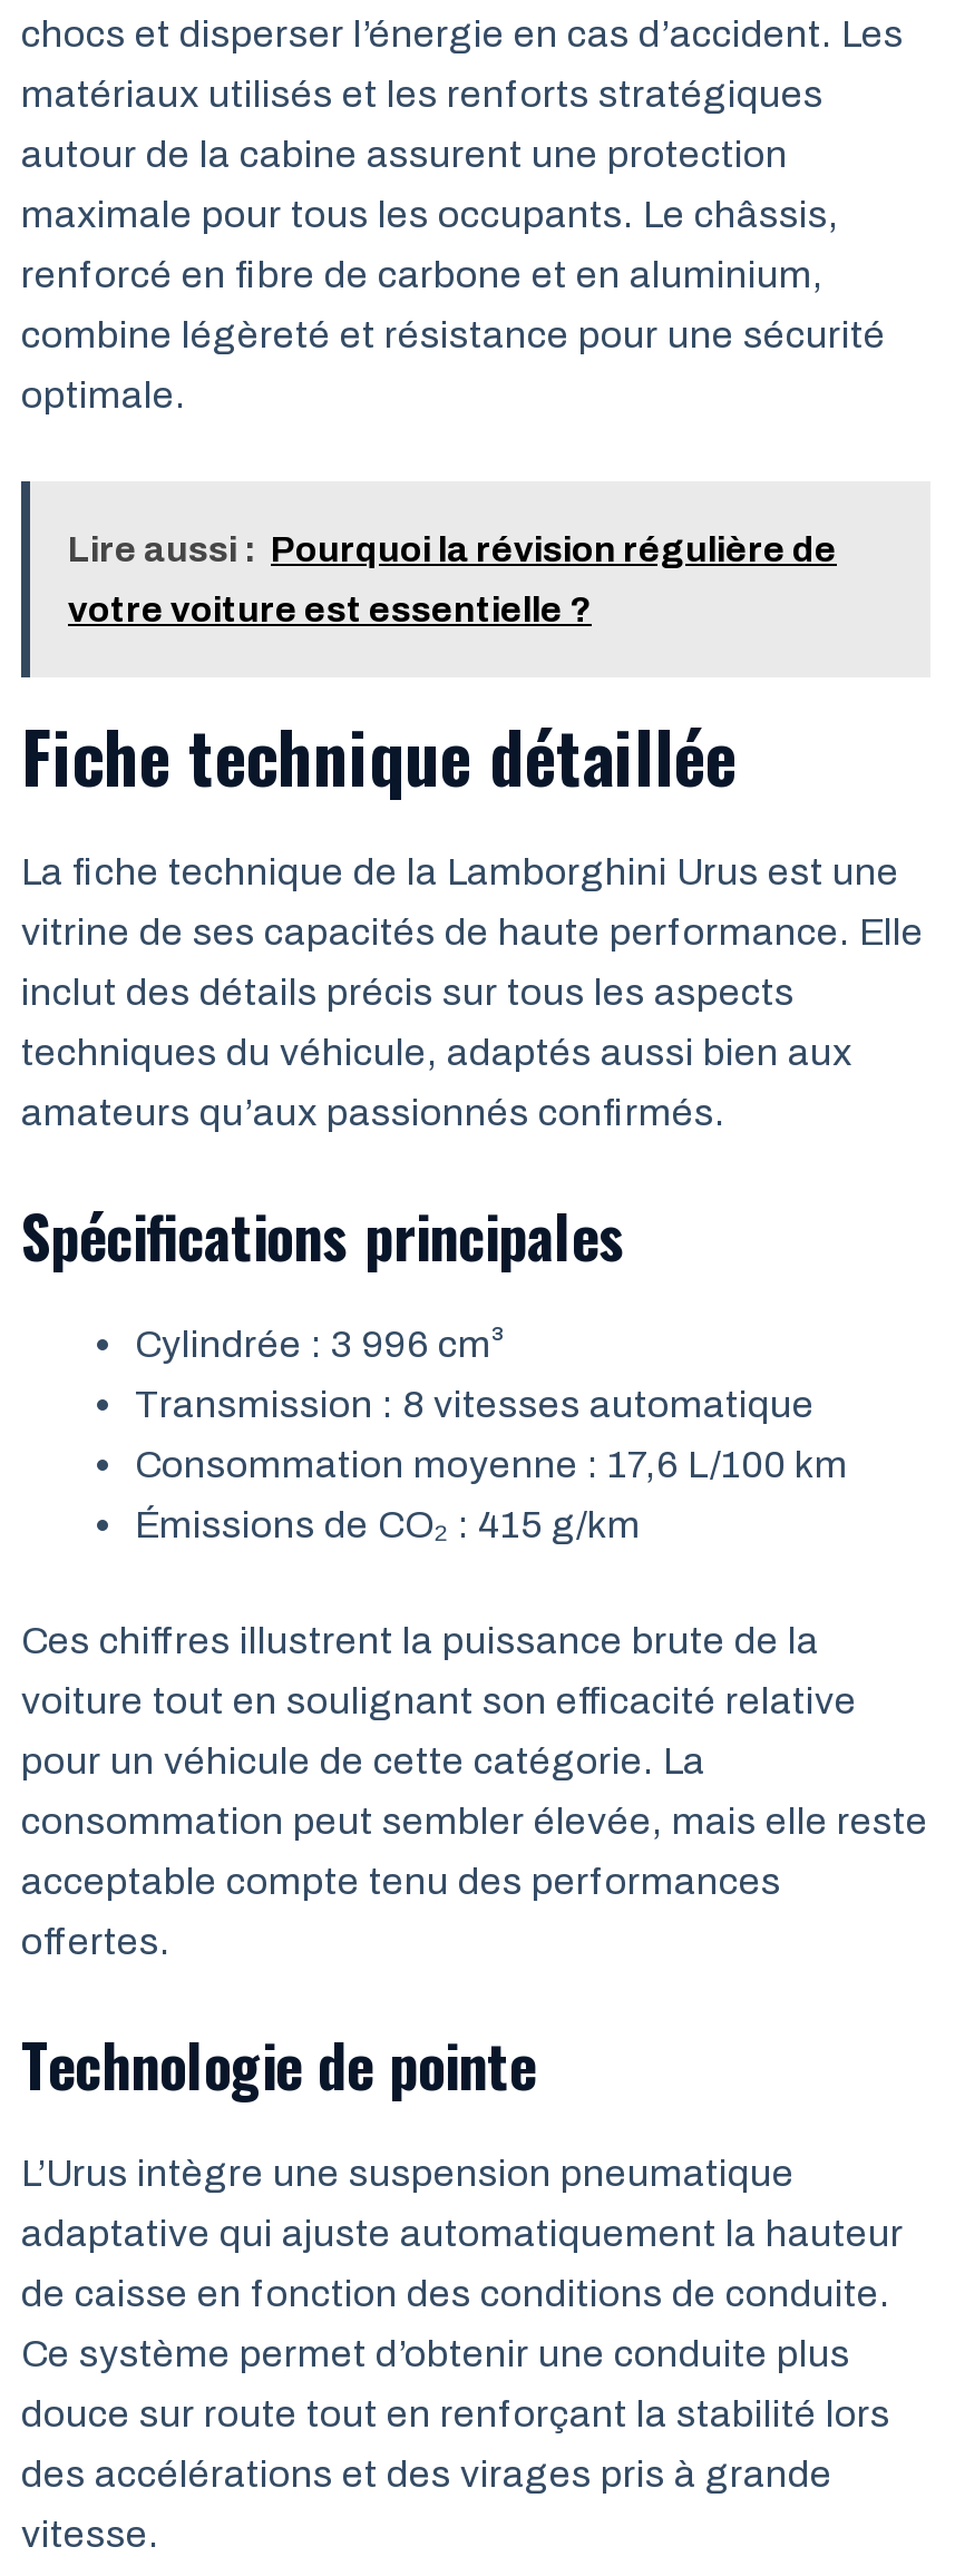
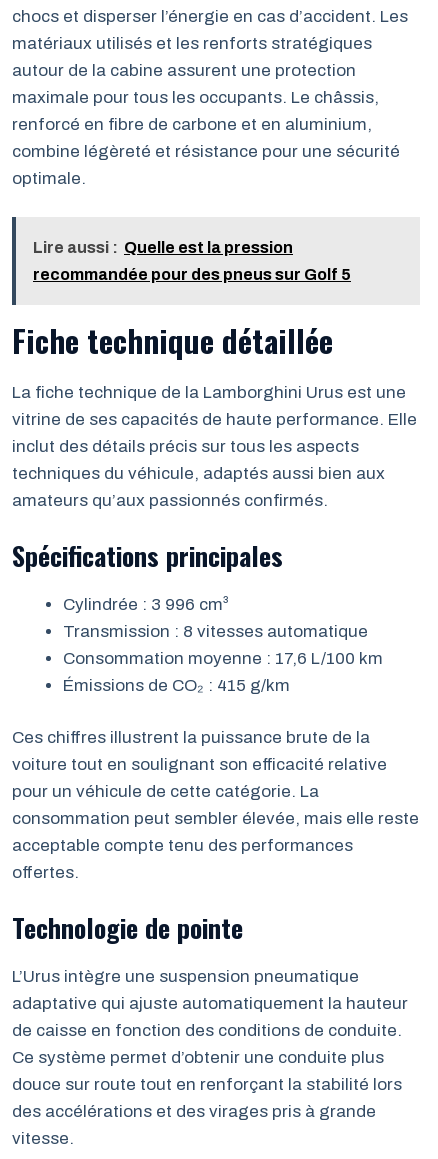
[68,530,837,568] Lire aussi : Pourquoi la révision régulière de -> [33,239,293,256] Lire aussi : Quelle est la pression
[68,591,592,628] votre voiture est essentielle ? -> [33,266,351,283] recommandée pour des pneus sur Golf 5

